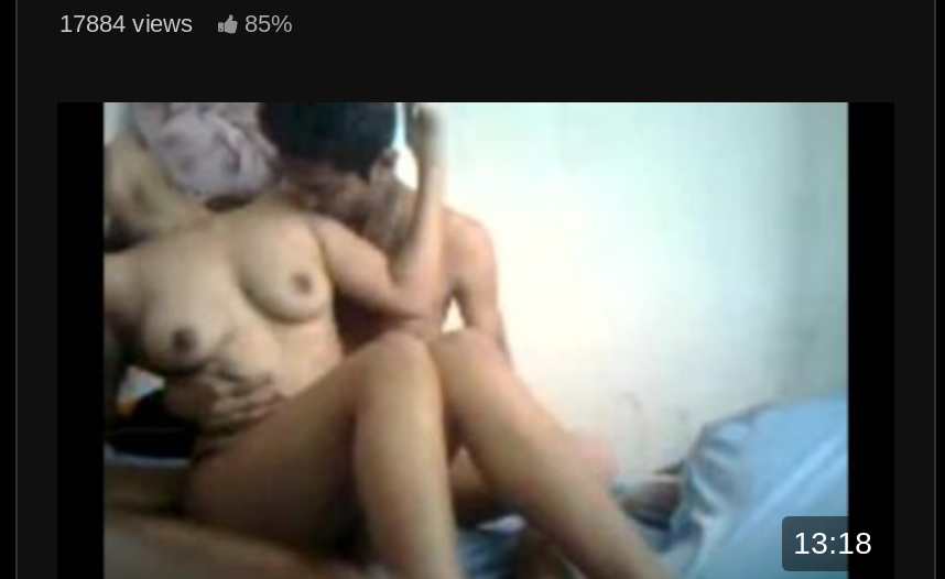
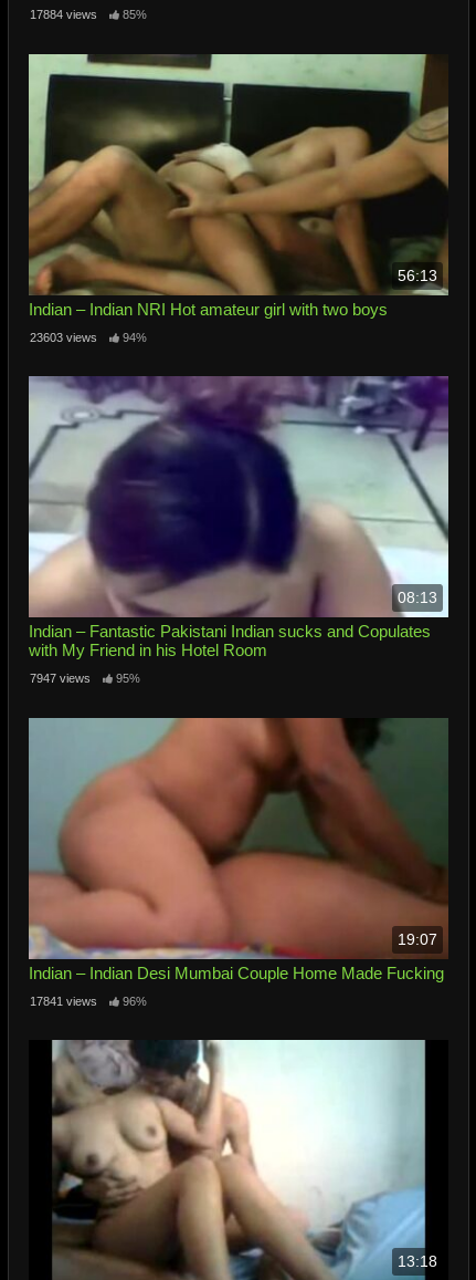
none -> [28,53,449,344] [image] | 56:13 | Indian – Indian NRI Hot amateur girl with two boys | 23603 views | 94%
none -> [28,375,449,685] [image] | 08:13 | Indian – Fantastic Pakistani Indian sucks and Copulates | with My Friend in his Hotel Room | 7947 views | 95%
none -> [28,717,448,1008] [image] | 19:07 | Indian – Indian Desi Mumbai Couple Home Made Fucking | 17841 views | 96%

